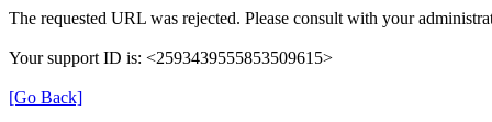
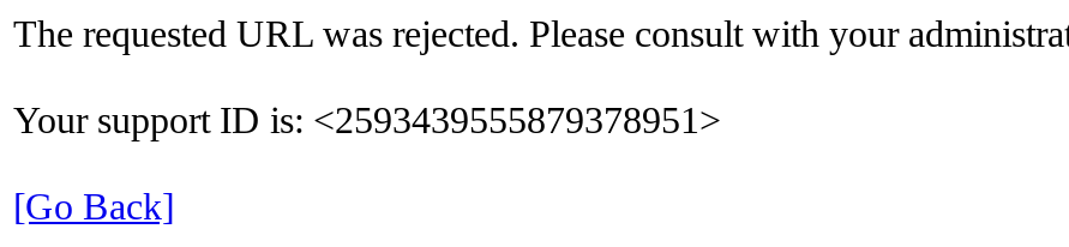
[9,48,333,67] Your support ID is: <2593439555853509615> -> [13,100,721,140] Your support ID is: <2593439555879378951>

